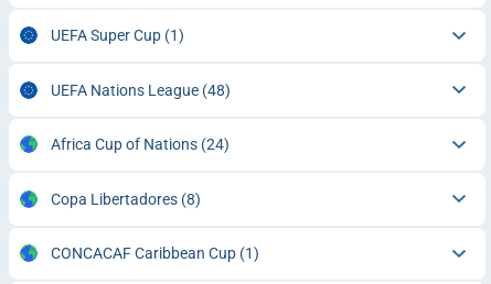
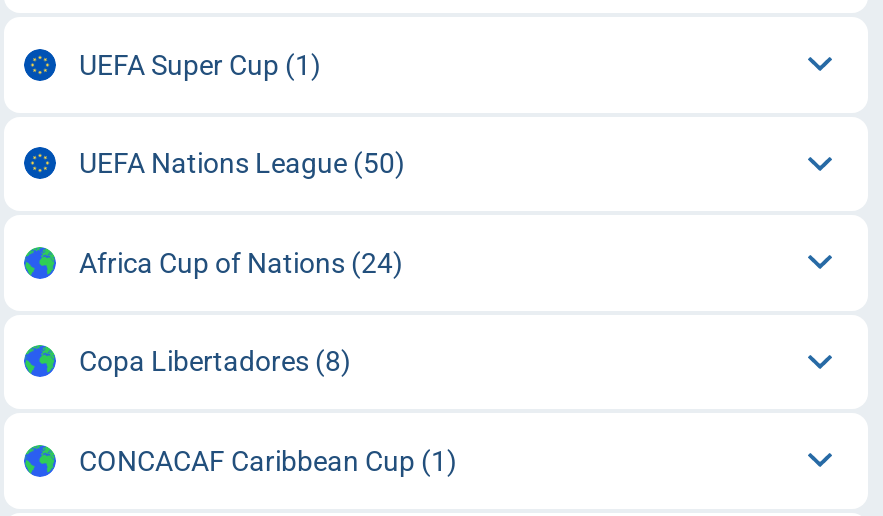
[50,81,230,99] UEFA Nations League (48) -> [79,148,405,180] UEFA Nations League (50)

